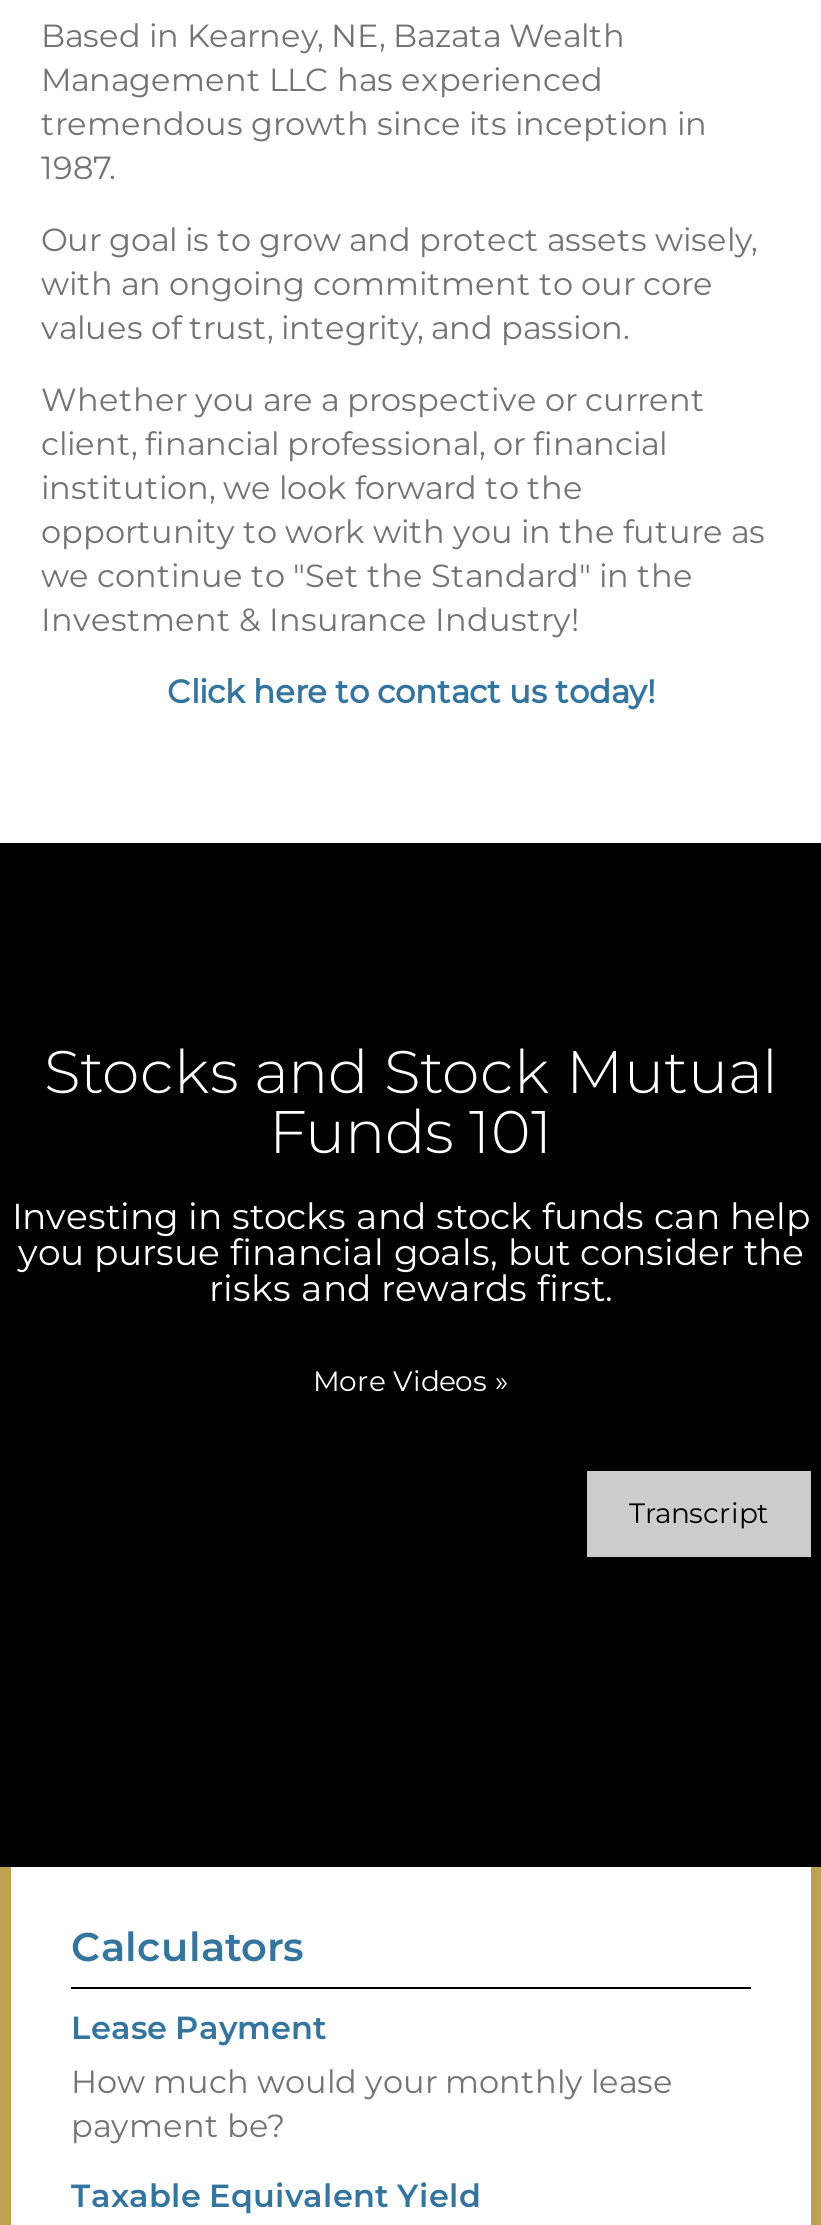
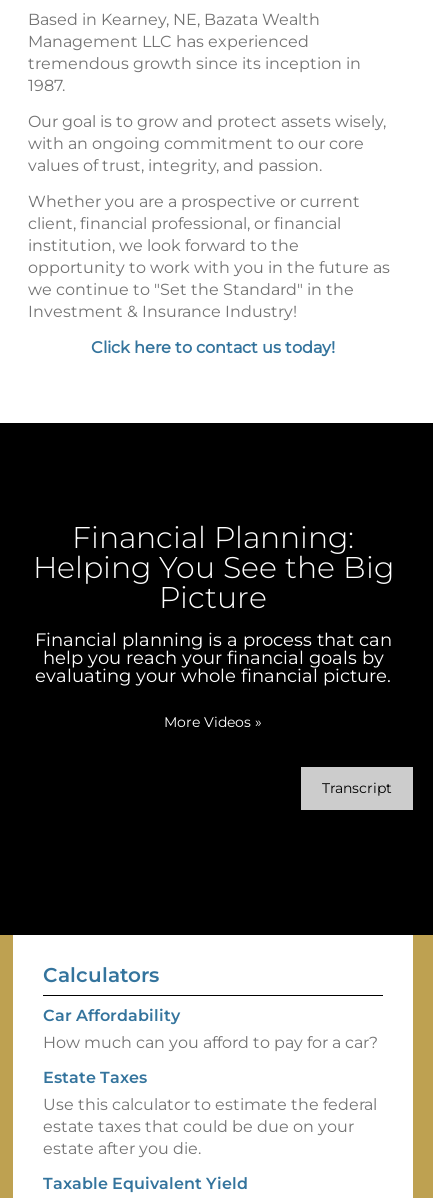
[12,1035,810,1311] Stocks and Stock Mutual | Funds 101 | Investing in stocks and stock funds can help | you pursue financial goals, but consider the | risks and rewards first. -> [32,519,393,687] Financial Planning: | Helping You See the Big | Picture | Financial planning is a process that can | help you reach your financial goals by | evaluating your whole financial picture.
[71,2009,673,2145] Lease Payment | How much would your monthly lease | payment be? -> [43,1006,378,1158] Car Affordability | How much can you afford to pay for a car? | Estate Taxes | Use this calculator to estimate the federal | estate taxes that could be due on your | estate after you die.

